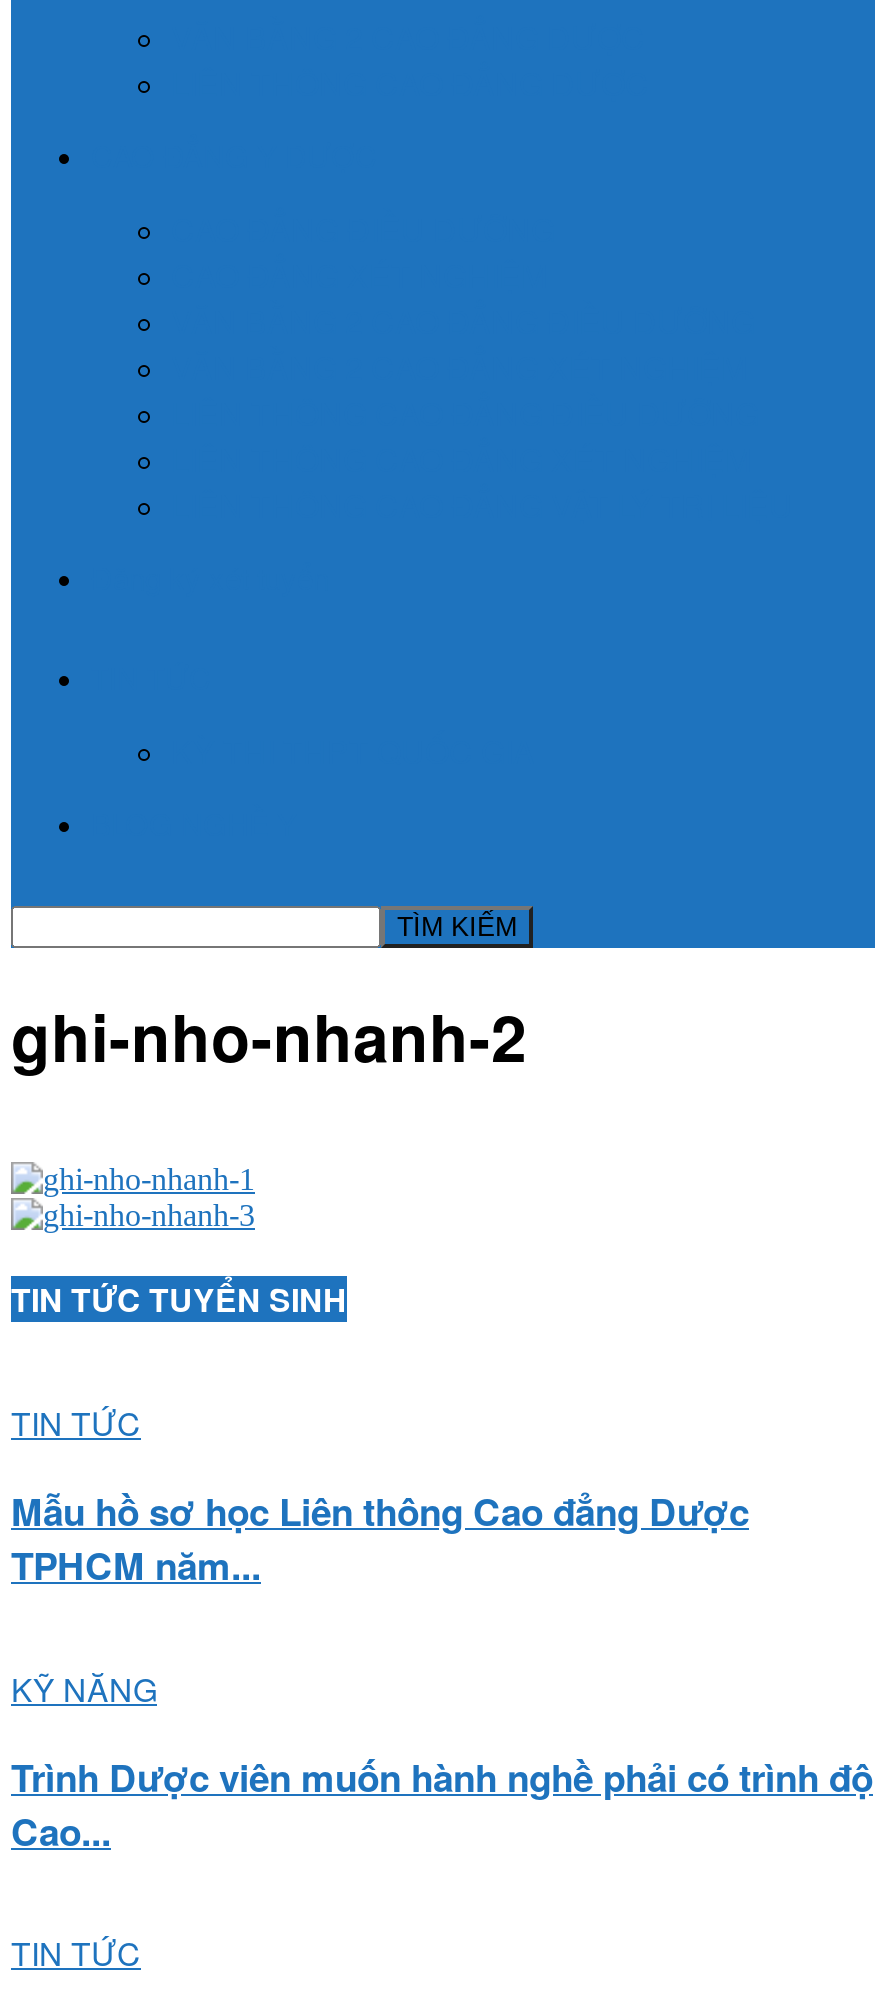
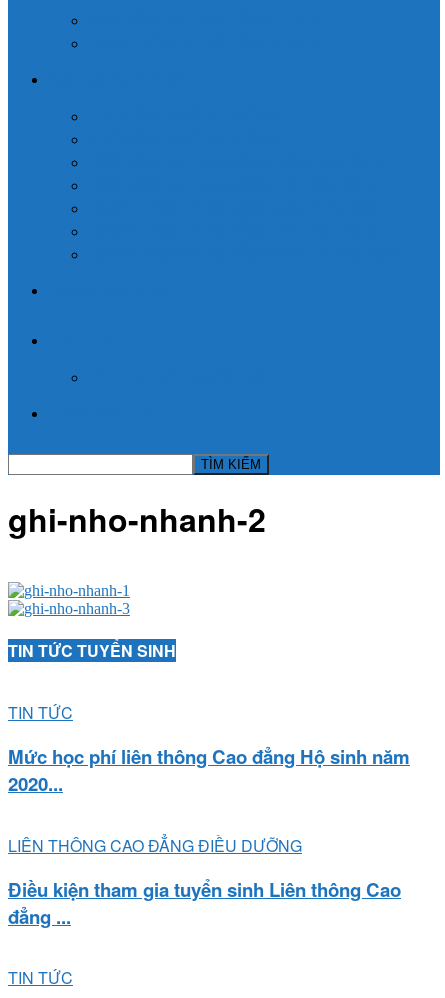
[11,1484,749,1592] Mẫu hồ sơ học Liên thông Cao đẳng Dược | TPHCM năm... -> [8,743,410,797] Mức học phí liên thông Cao đẳng Hộ sinh năm | 2020...
[11,1666,157,1712] KỸ NĂNG -> [8,834,302,857] LIÊN THÔNG CAO ĐẲNG ĐIỀU DƯỠNG
[11,1749,873,1857] Trình Dược viên muốn hành nghề phải có trình độ | Cao... -> [8,876,401,930] Điều kiện tham gia tuyển sinh Liên thông Cao | đẳng ...

